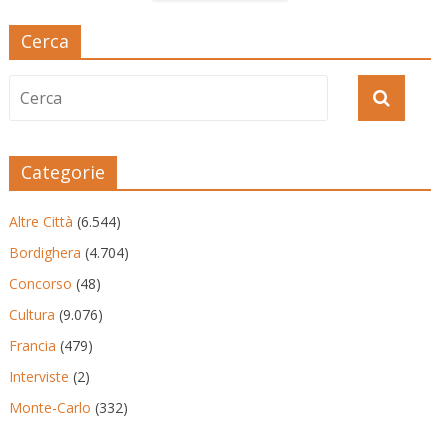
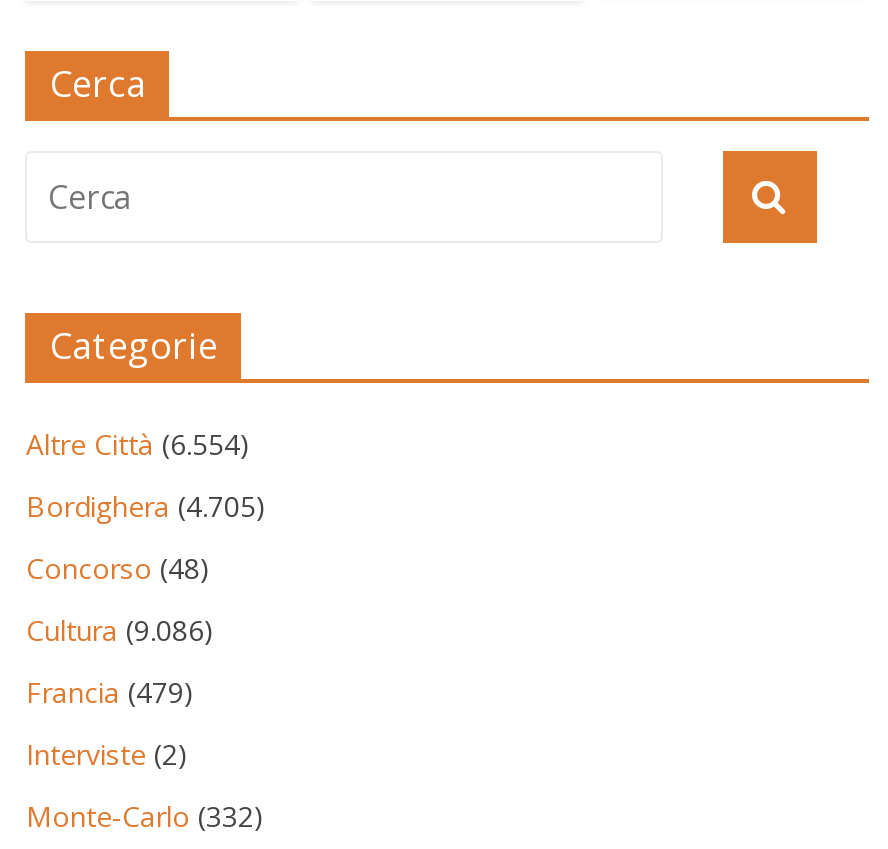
[9,212,121,231] Altre Città (6.544) -> [26,425,250,463] Altre Città (6.554)
[9,243,129,262] Bordighera (4.704) -> [26,487,266,525] Bordighera (4.705)
[9,305,103,324] Cultura (9.076) -> [26,611,214,649] Cultura (9.086)

